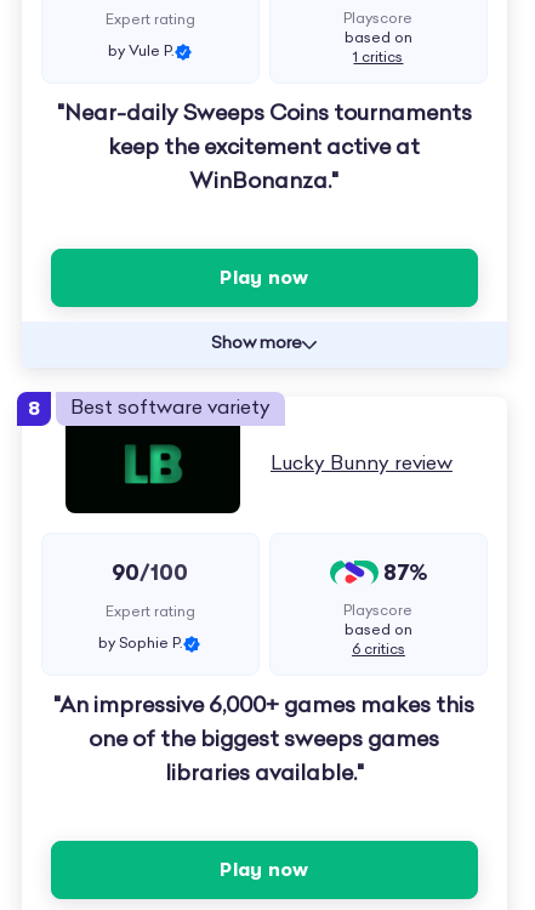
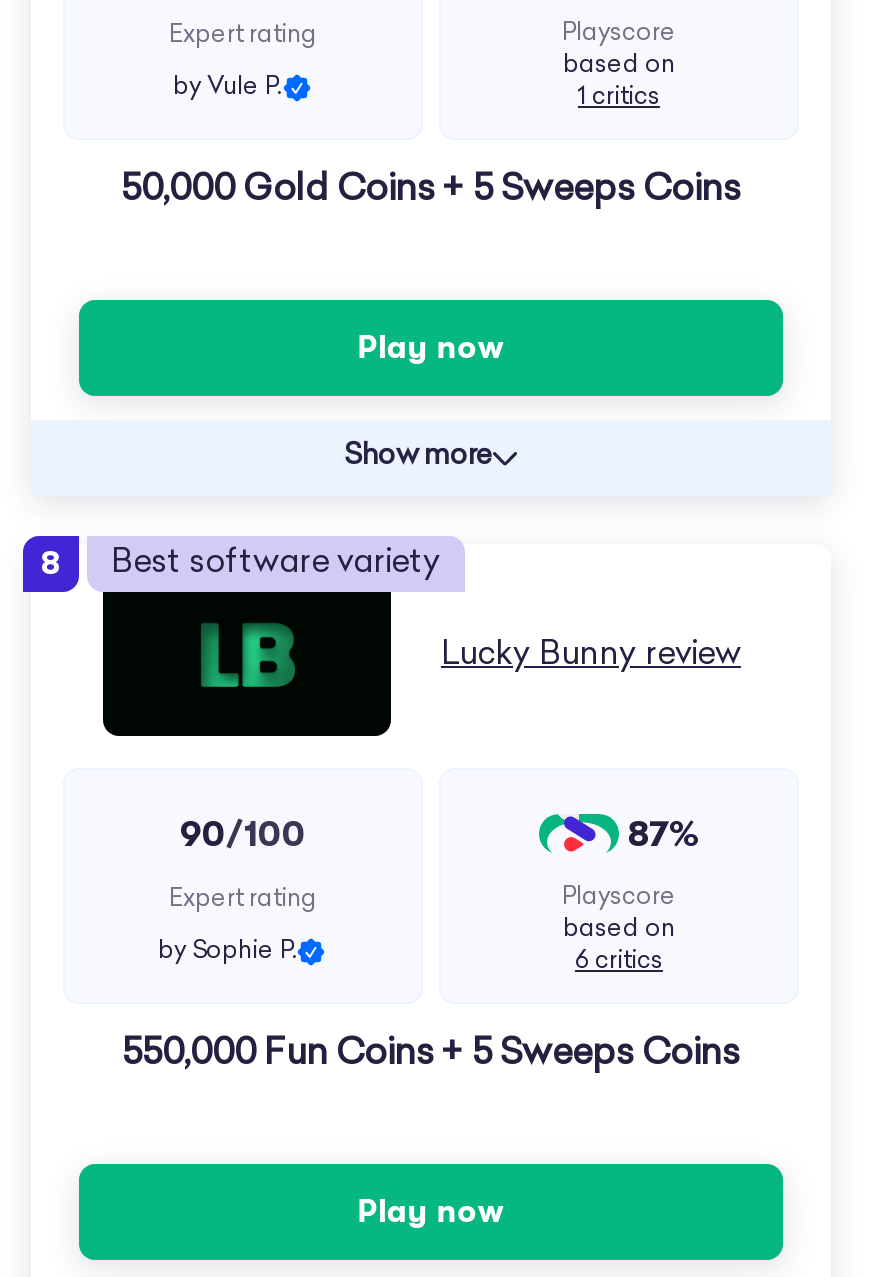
[57,103,472,194] "Near-daily Sweeps Coins tournaments | keep the excitement active at | WinBonanza." -> [121,172,741,210] 50,000 Gold Coins + 5 Sweeps Coins
[54,695,475,786] "An impressive 6,000+ games makes this | one of the biggest sweeps games | libraries available." -> [122,1036,740,1074] 550,000 Fun Coins + 5 Sweeps Coins

